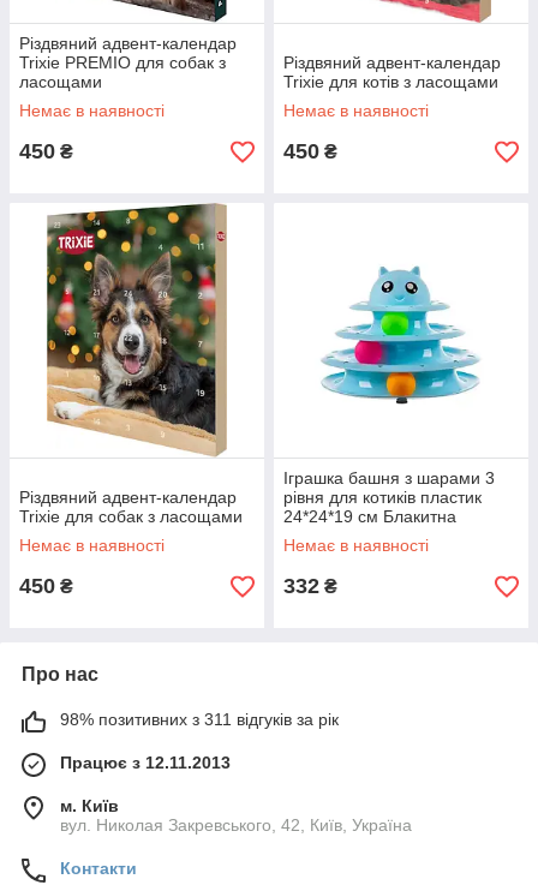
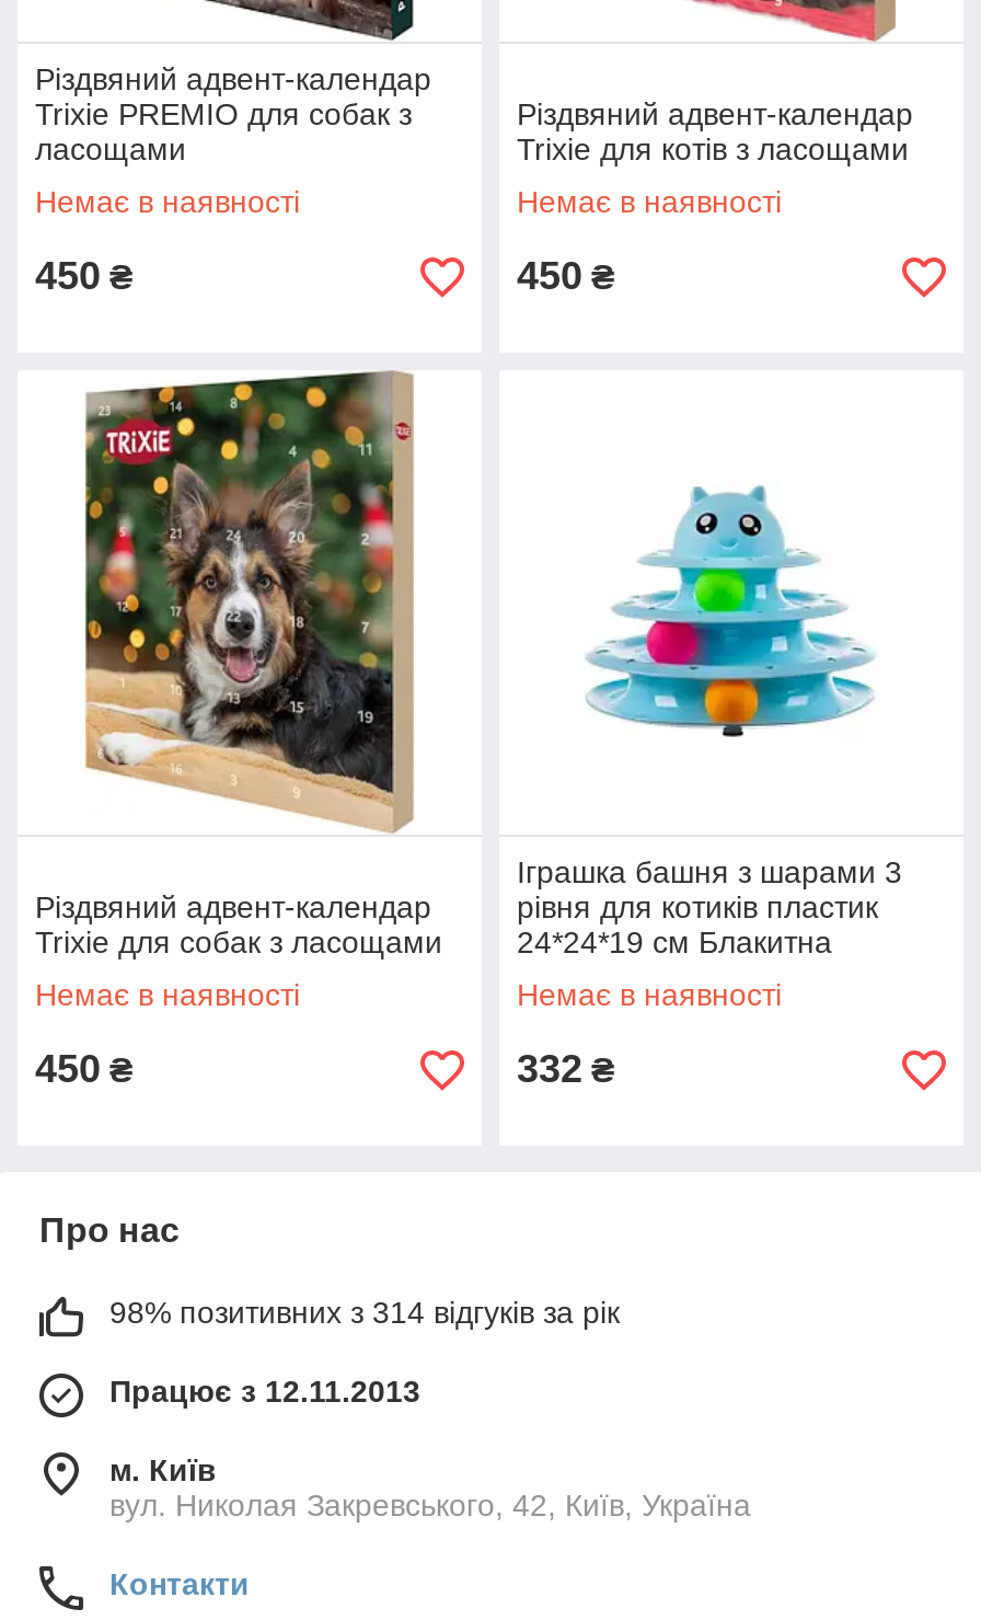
[60,710,339,729] 98% позитивних з 311 відгуків за рік -> [109,1295,620,1330] 98% позитивних з 314 відгуків за рік

